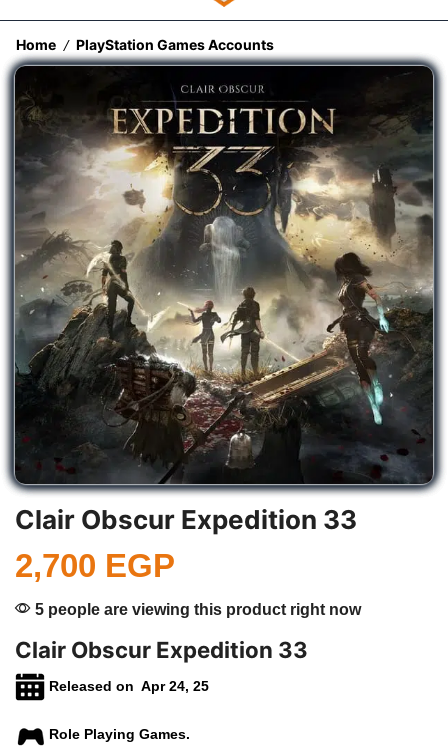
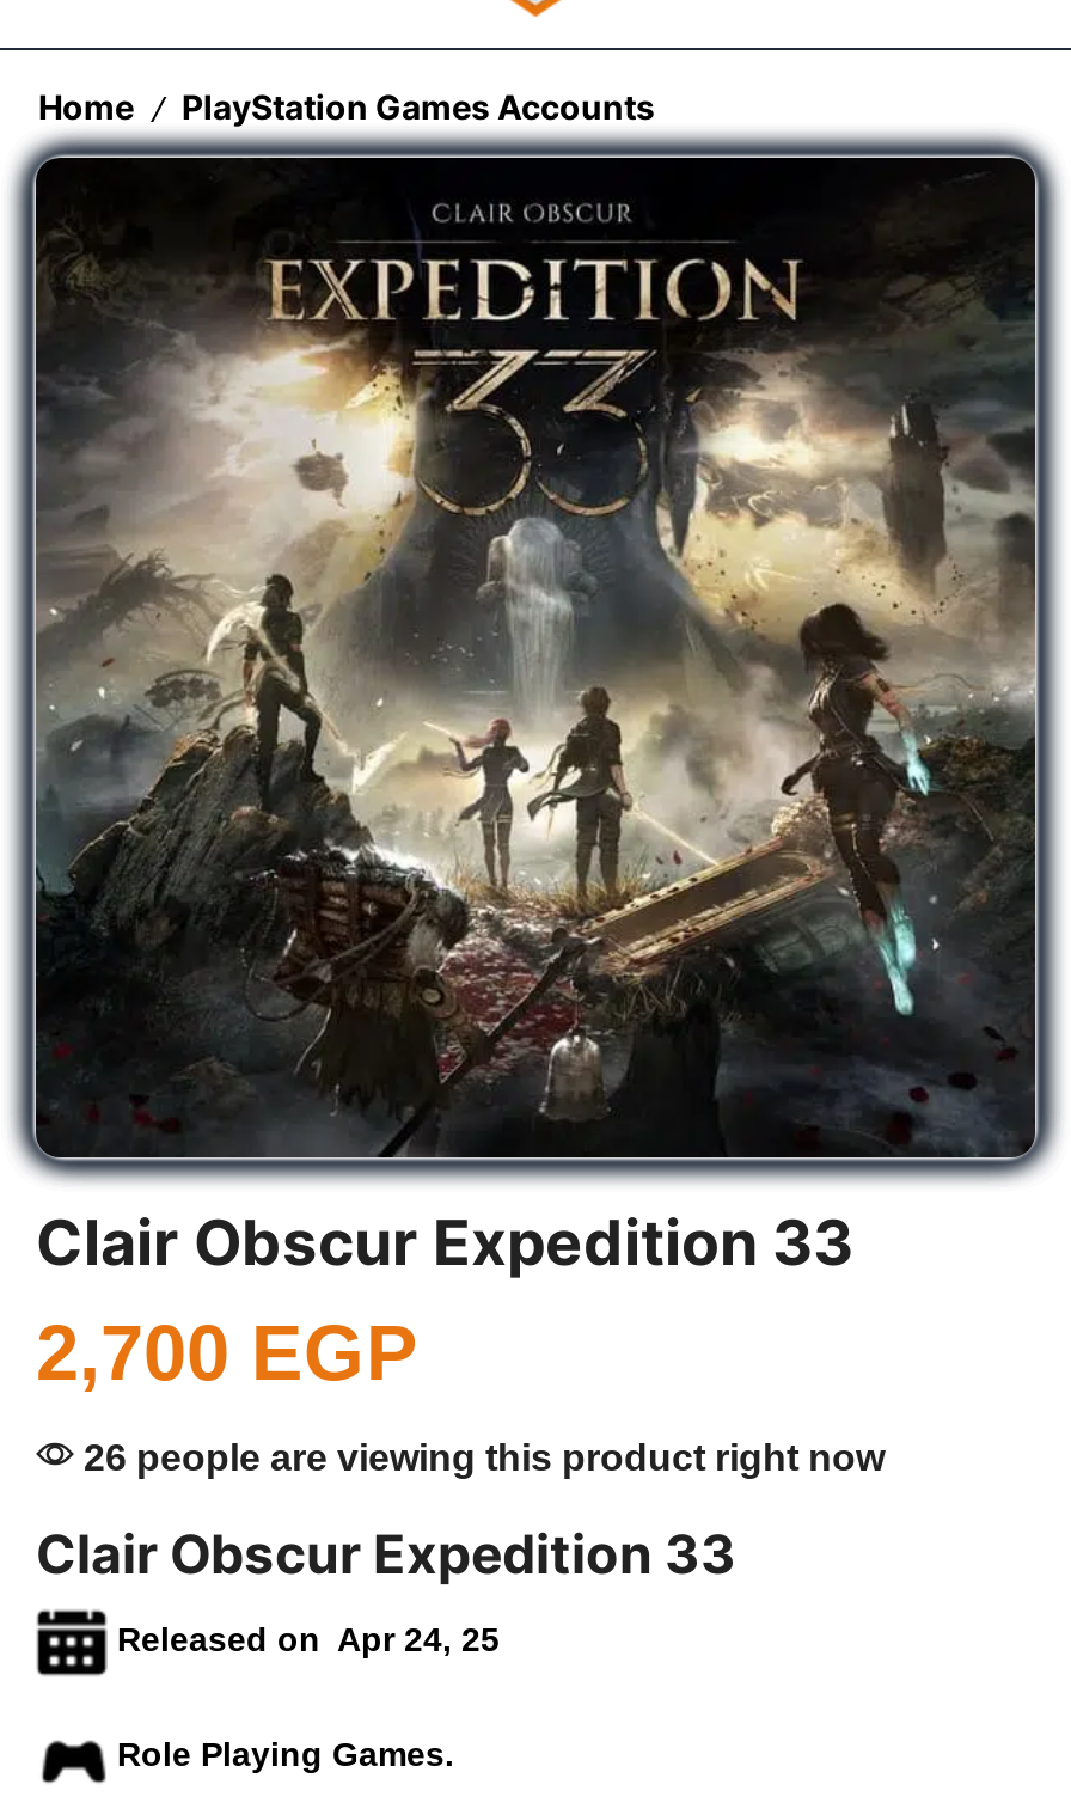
[31,600,361,617] 5 people are viewing this product right now -> [74,1436,885,1477] 26 people are viewing this product right now

